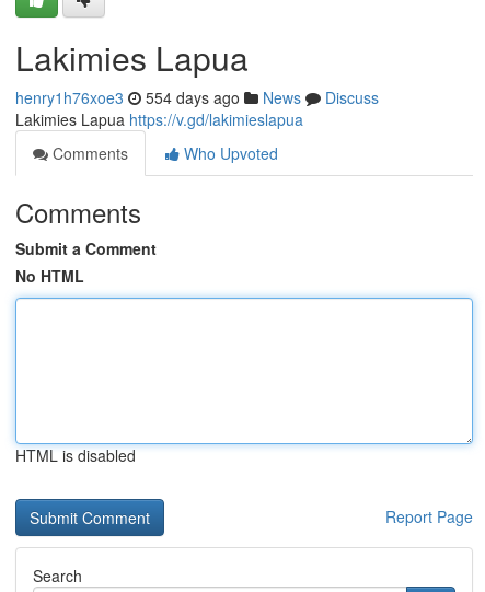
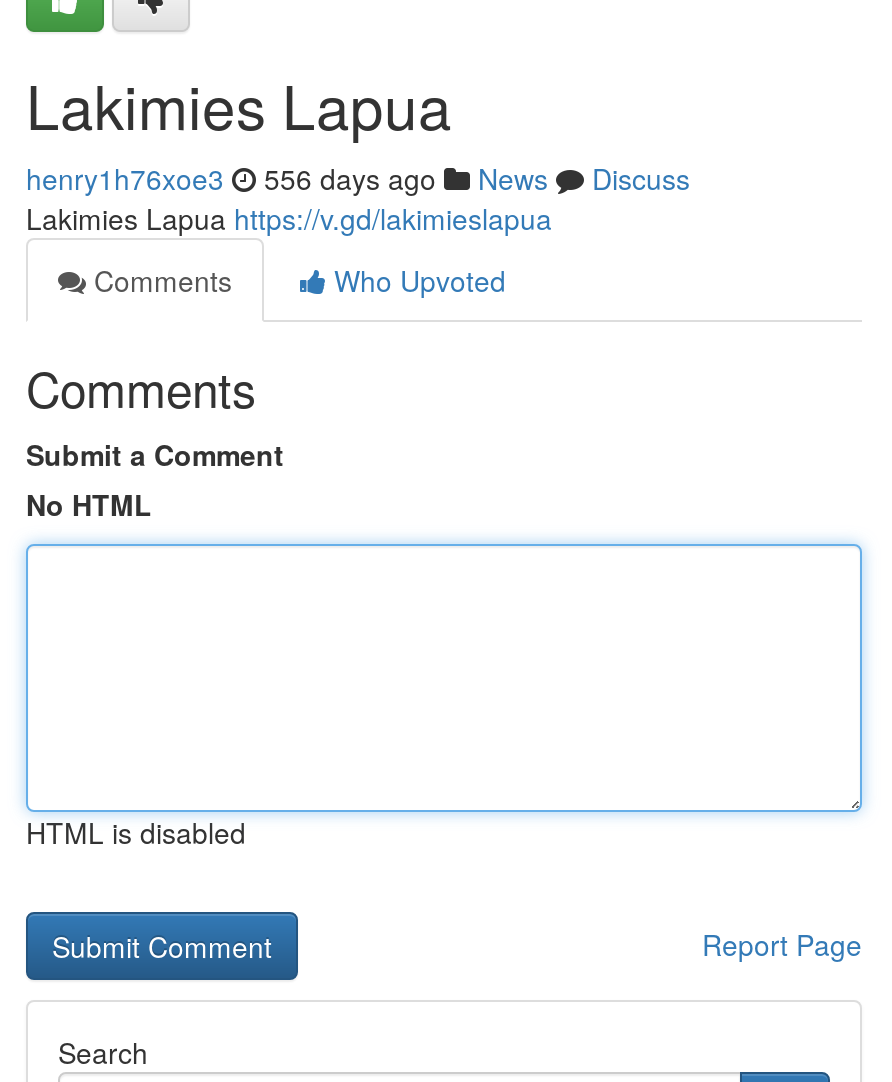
[15,86,379,108] henry1h76xoe3 554 days ago News Discuss -> [26,158,690,198] henry1h76xoe3 556 days ago News Discuss

